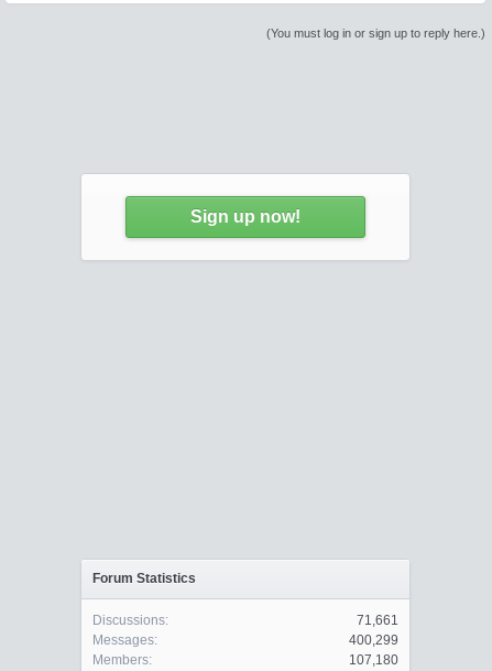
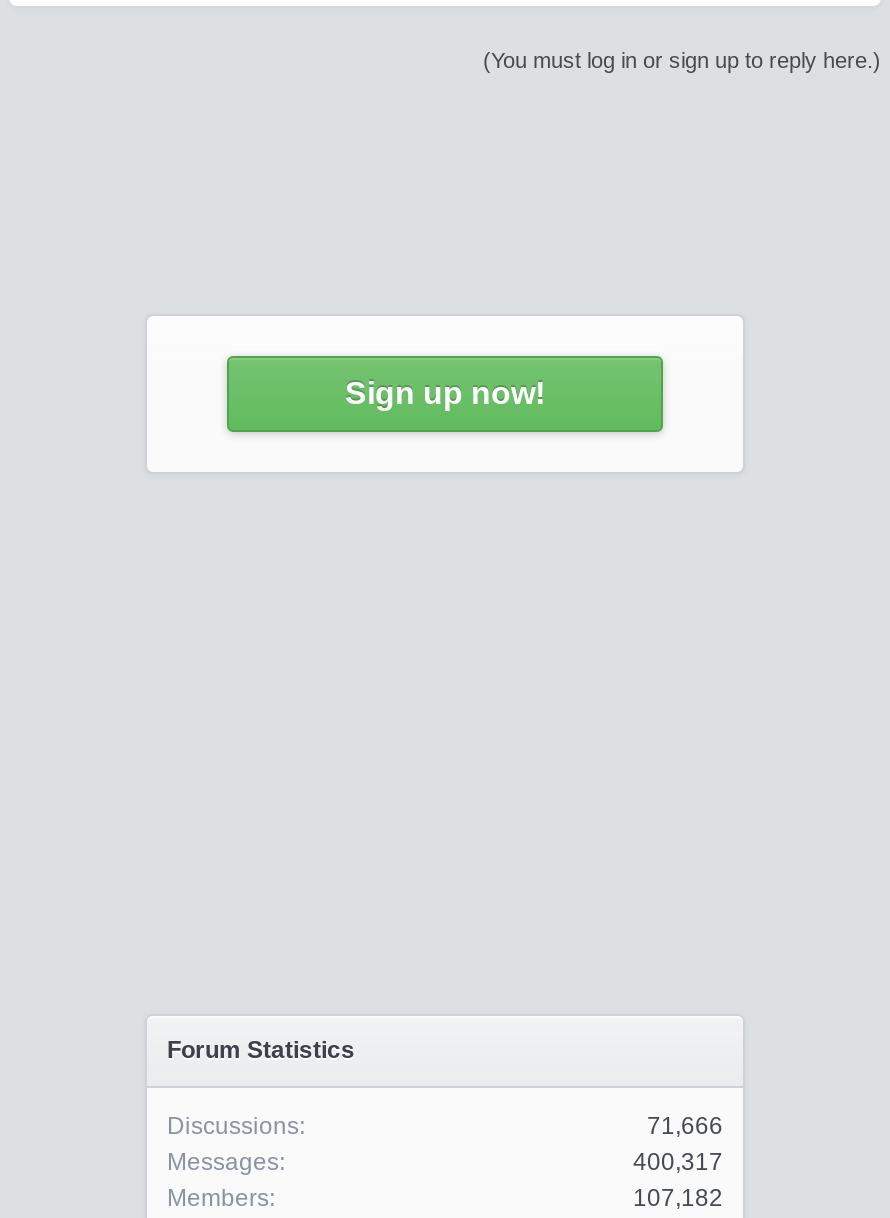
[357,613,398,628] 71,661 -> [647,1112,723,1140] 71,666
[349,632,398,648] 400,299 -> [633,1148,723,1176] 400,317
[349,652,398,668] 107,180 -> [633,1184,723,1212] 107,182

